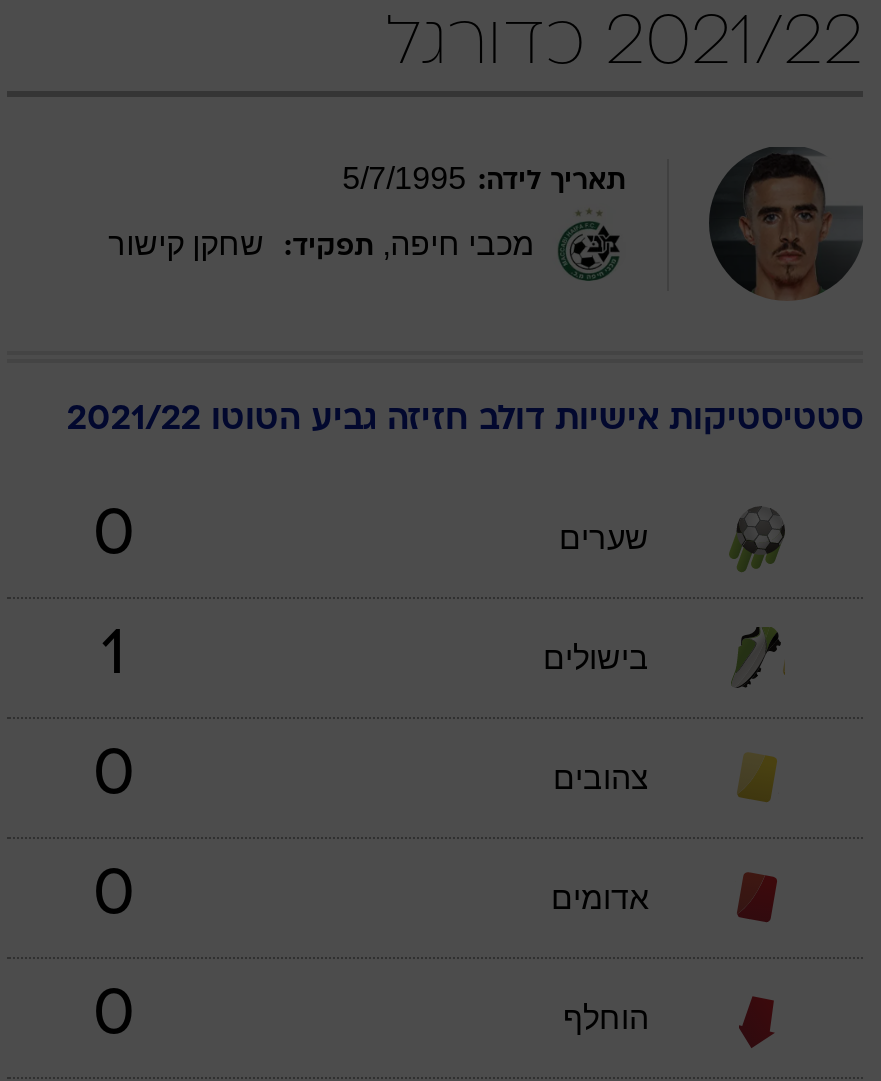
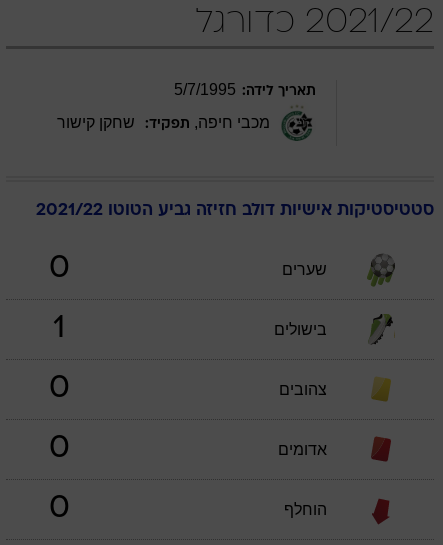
[707,145,863,301] [image] -> none

